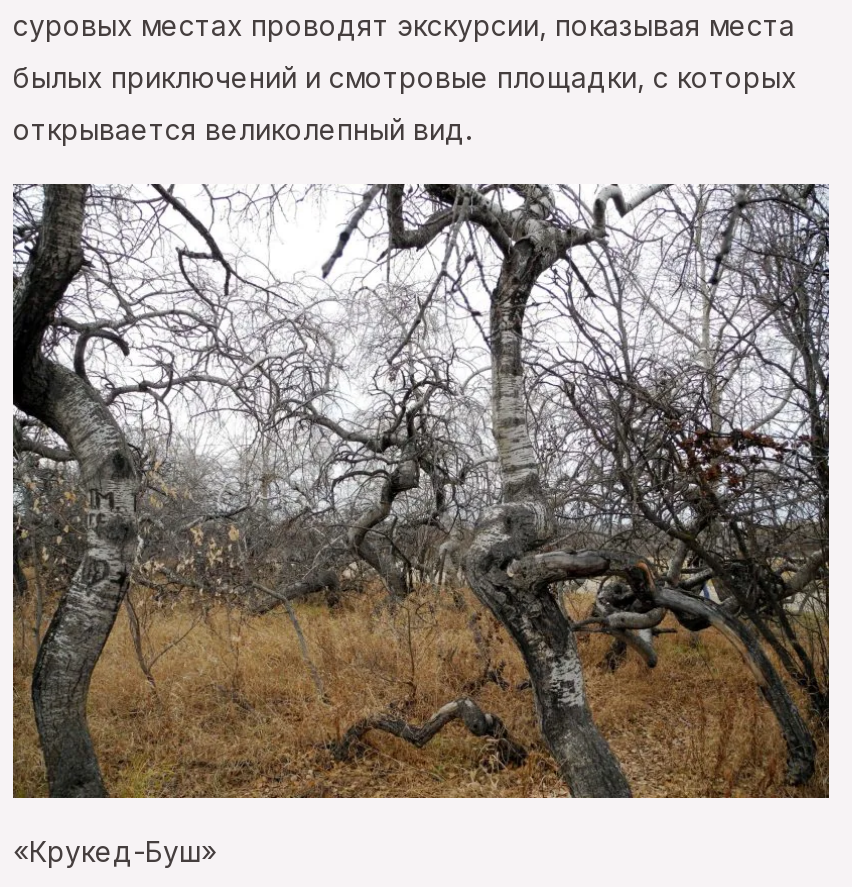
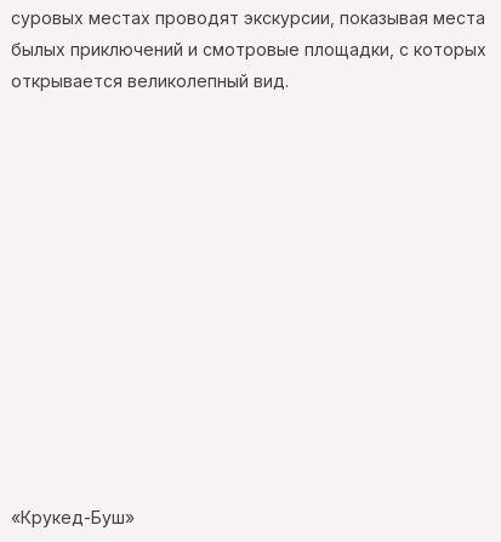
[11,181,831,801] [image] -> none

